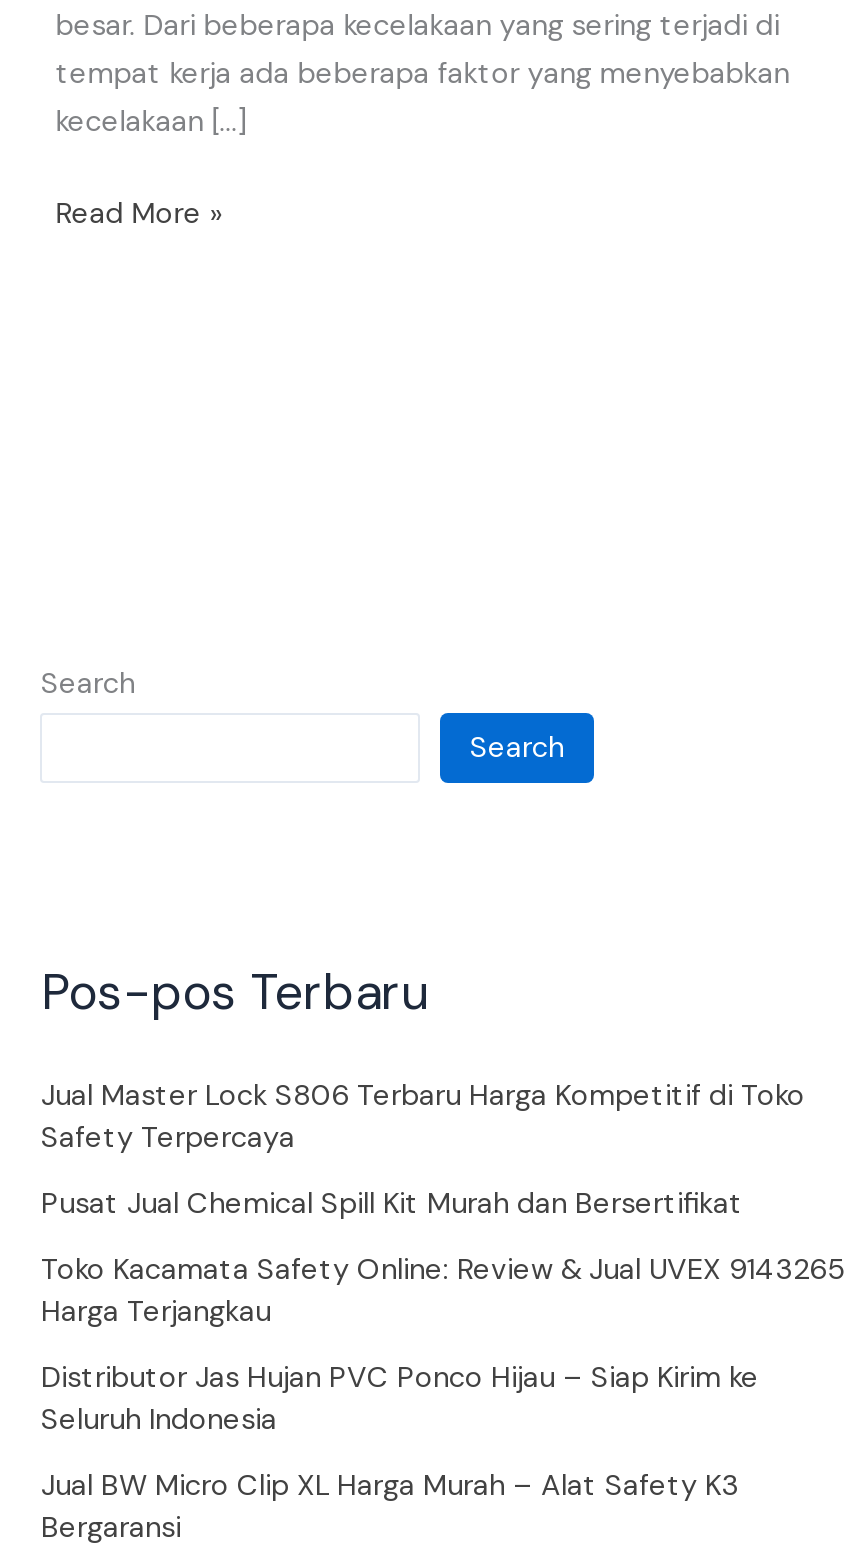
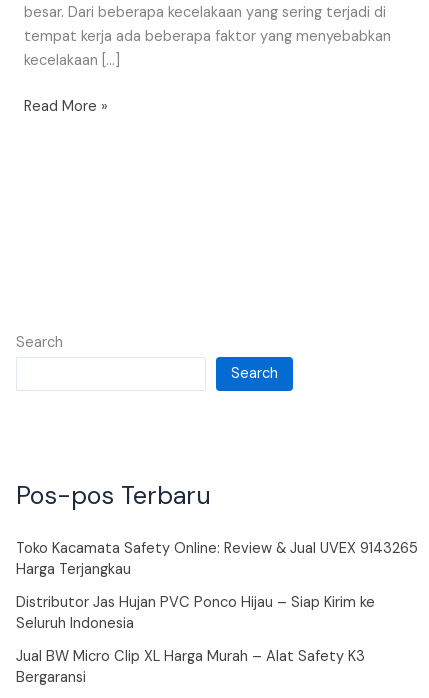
[41,1078,805,1224] Jual Master Lock S806 Terbaru Harga Kompetitif di Toko | Safety Terpercaya | Pusat Jual Chemical Spill Kit Murah dan Bersertifikat -> none

